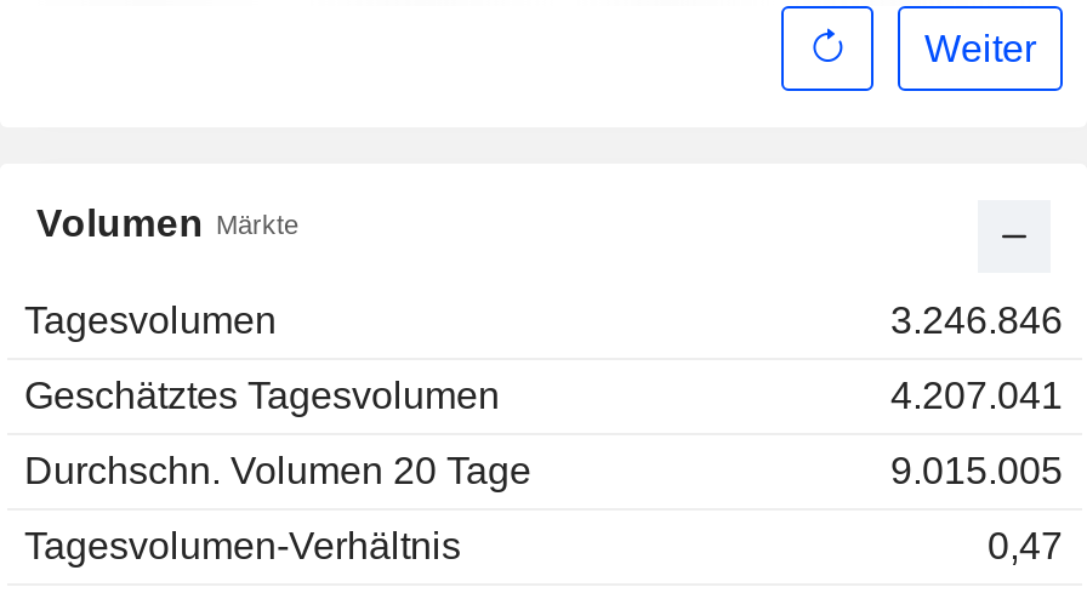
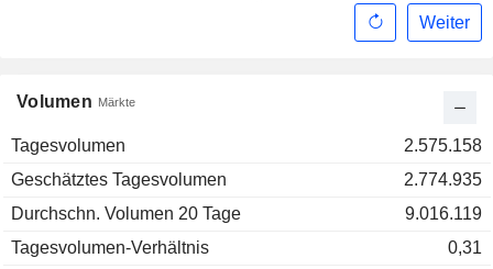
[890,300,1063,341] 3.246.846 -> [404,136,482,155] 2.575.158
[890,375,1063,416] 4.207.041 -> [404,170,482,189] 2.774.935
[890,450,1063,492] 9.015.005 -> [405,204,482,223] 9.016.119
[988,526,1063,567] 0,47 -> [448,238,482,257] 0,31

